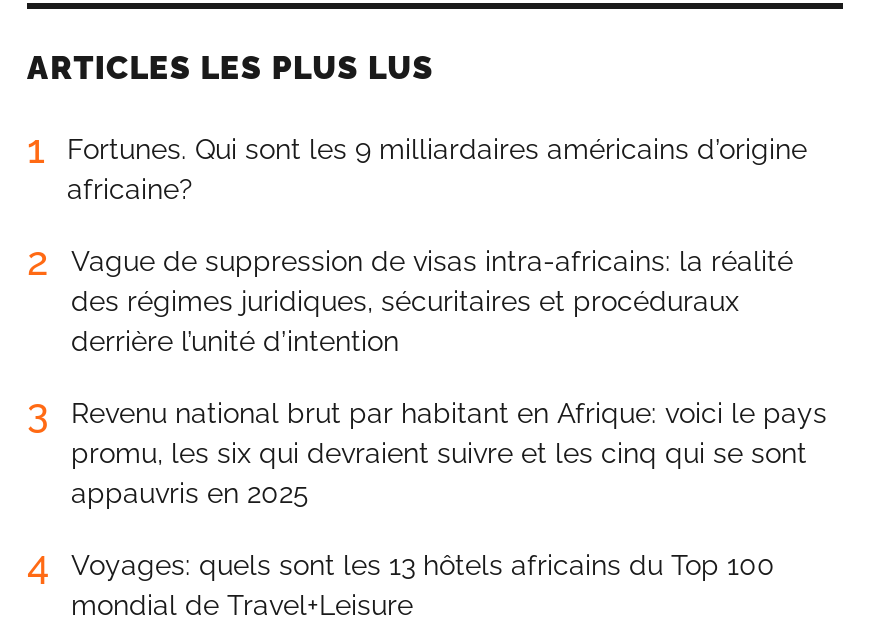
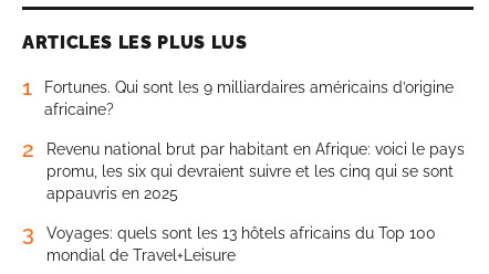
[27,245,793,437] Vague de suppression de visas intra-africains: la réalité | des régimes juridiques, sécuritaires et procéduraux | derrière l’unité d’intention | 3 -> none
[27,541,775,589] 4 Voyages: quels sont les 13 hôtels africains du Top 100 -> [22,220,436,246] 3 Voyages: quels sont les 13 hôtels africains du Top 100

